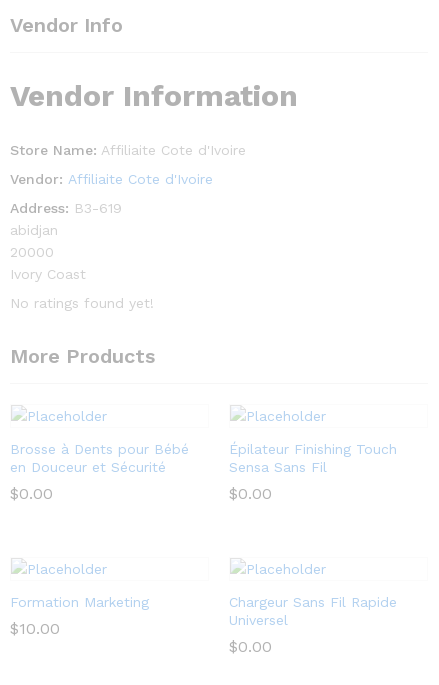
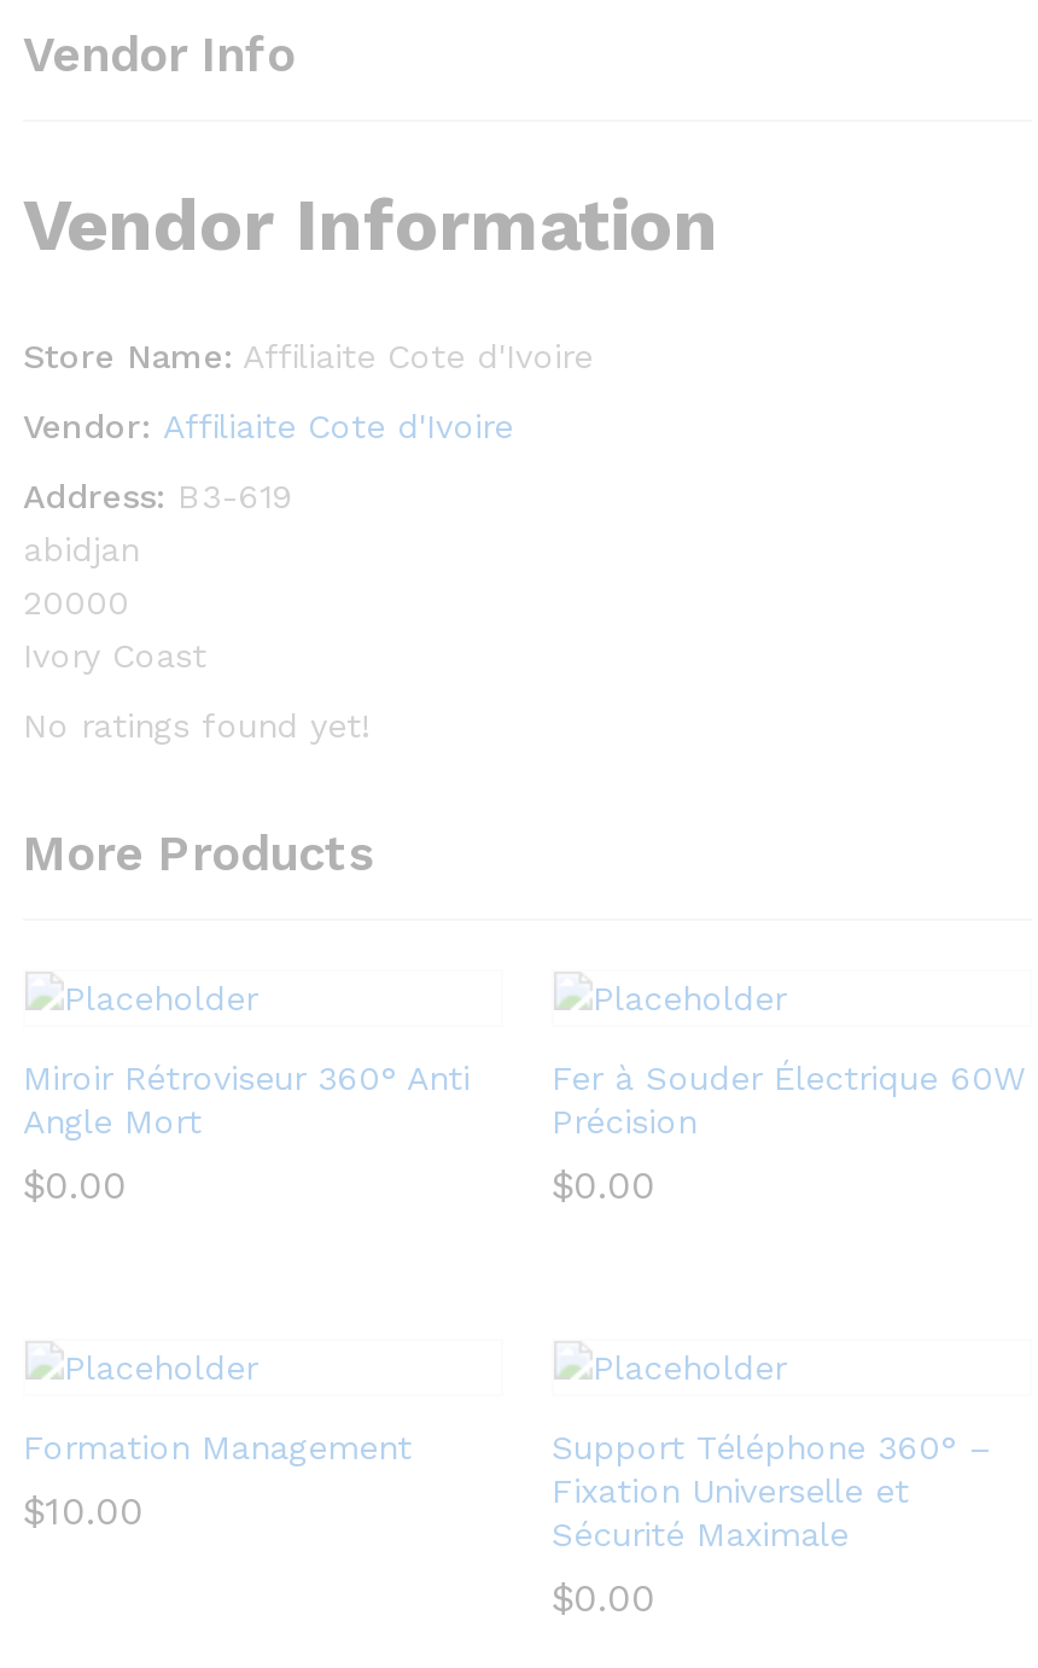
[10,441,189,475] Brosse à Dents pour Bébé | en Douceur et Sécurité -> [23,1058,470,1141] Miroir Rétroviseur 360° Anti | Angle Mort
[229,441,397,475] Épilateur Finishing Touch | Sensa Sans Fil -> [552,1058,1025,1141] Fer à Souder Électrique 60W | Précision
[10,594,149,610] Formation Marketing -> [23,1428,412,1466] Formation Management
[229,594,397,628] Chargeur Sans Fil Rapide | Universel -> [552,1428,991,1553] Support Téléphone 360° – | Fixation Universelle et | Sécurité Maximale

